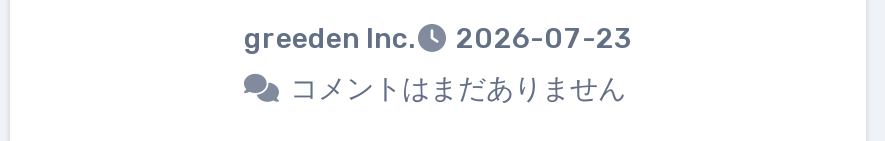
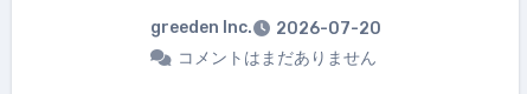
[244,21,632,56] greeden Inc. 2026-07-23 -> [150,18,381,38] greeden Inc. 2026-07-20

